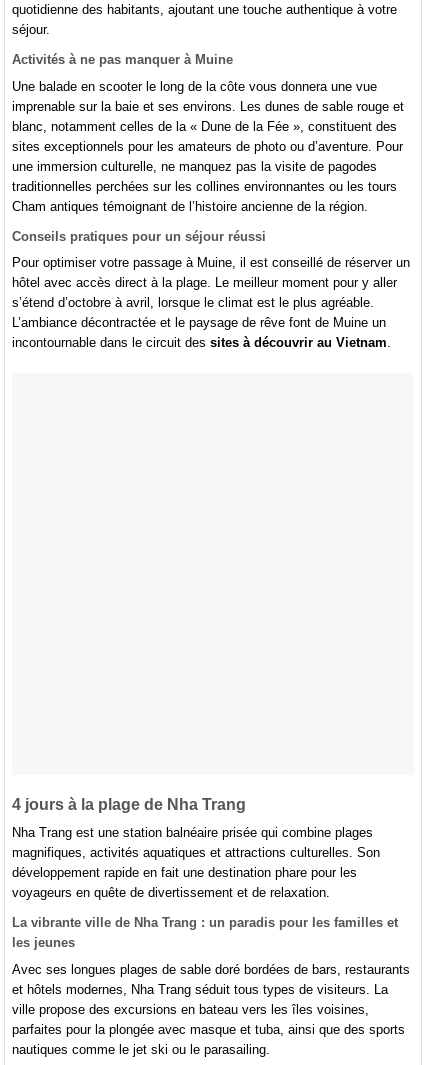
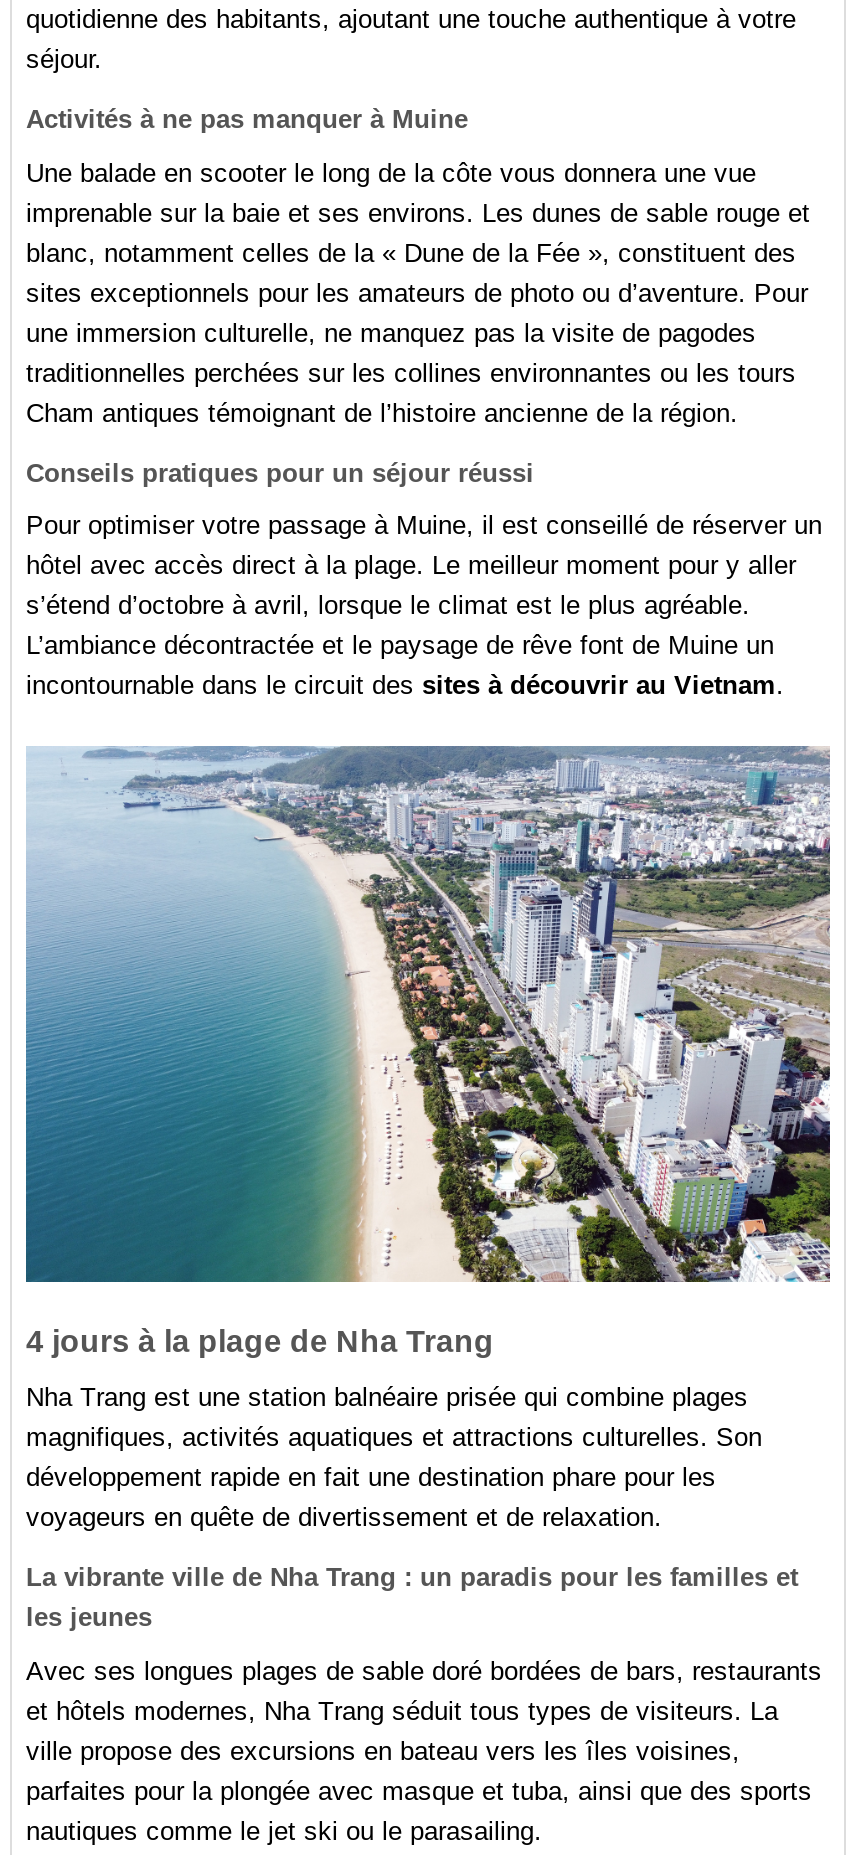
none -> [24,744,832,1284] [image]

